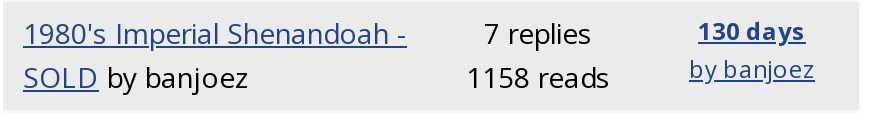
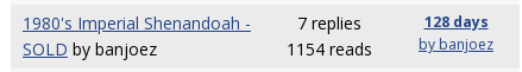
[698,14,806,48] 130 days -> [424,12,488,32] 128 days
[466,58,610,96] 1158 reads -> [286,38,372,60] 1154 reads

